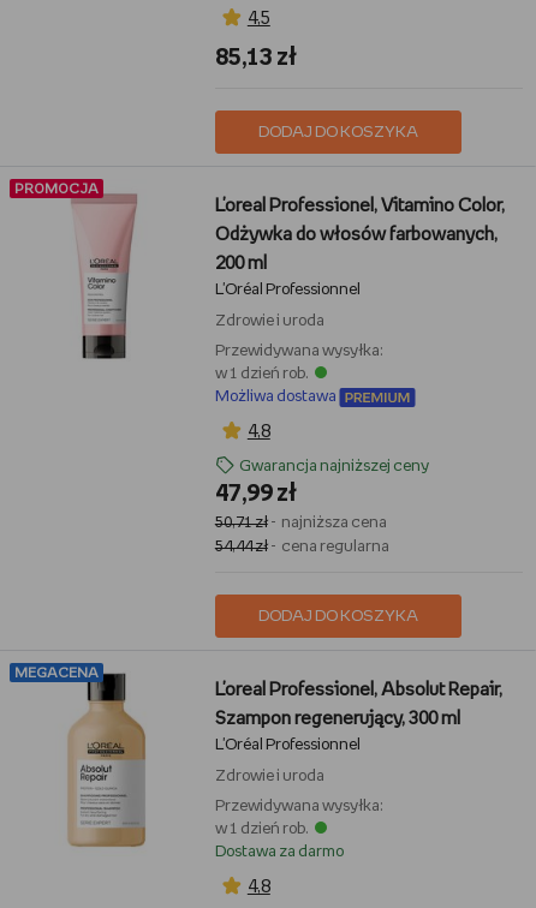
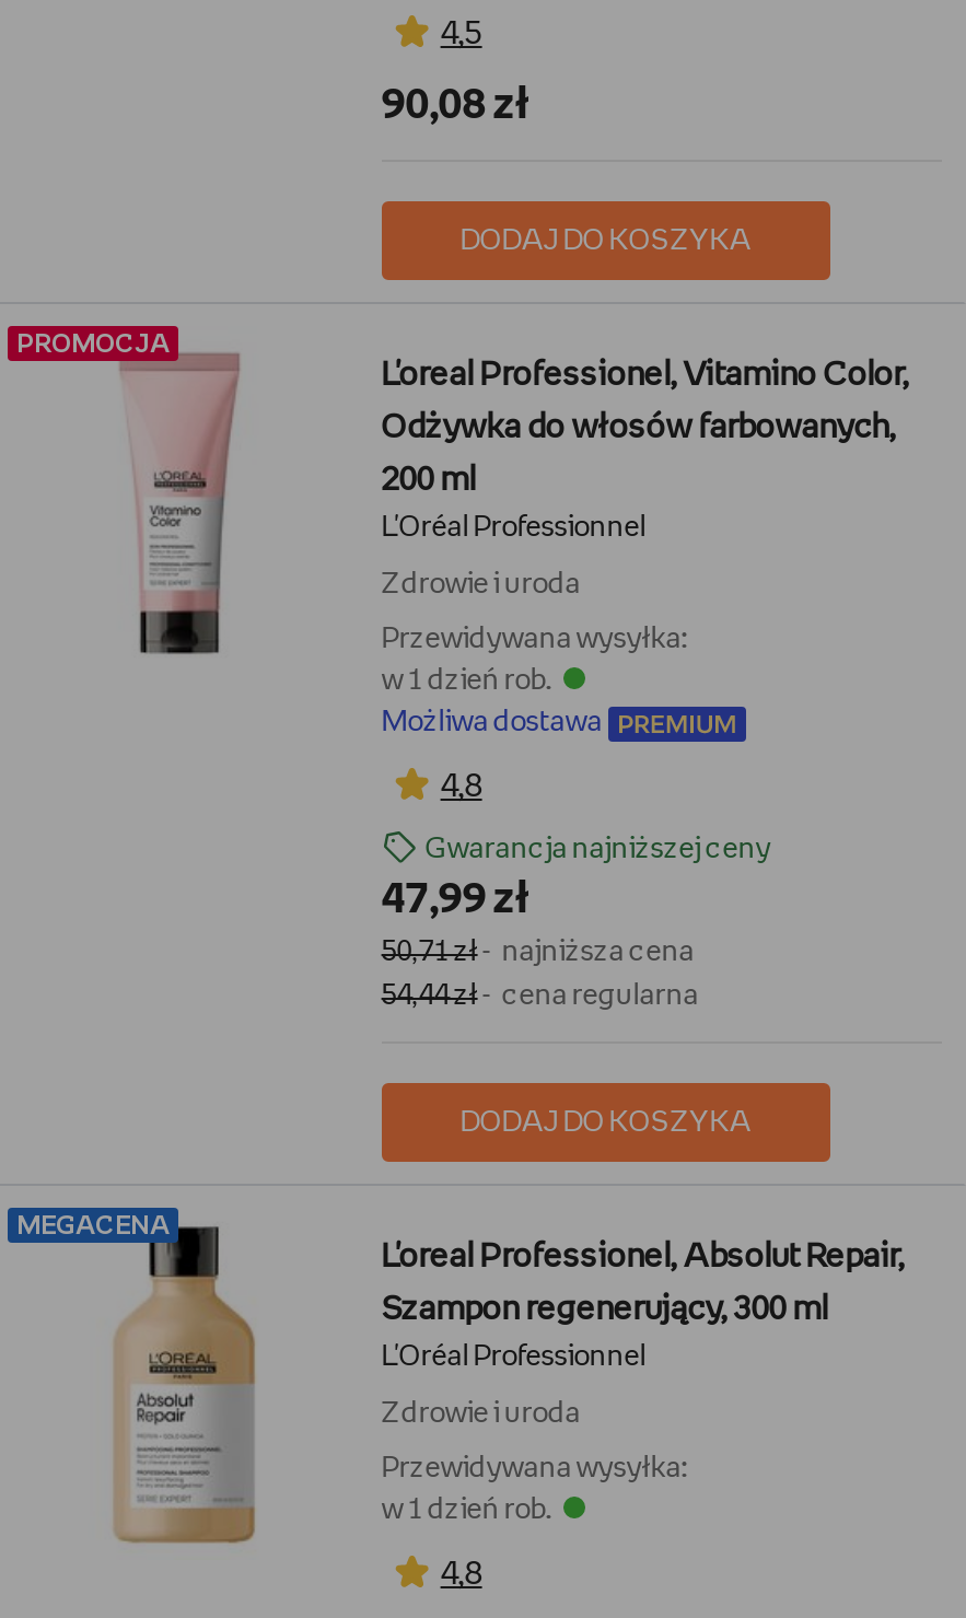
[215,47,297,70] 85,13 zł -> [381,85,530,127] 90,08 zł
[215,844,343,860] Dostawa za darmo -> none

